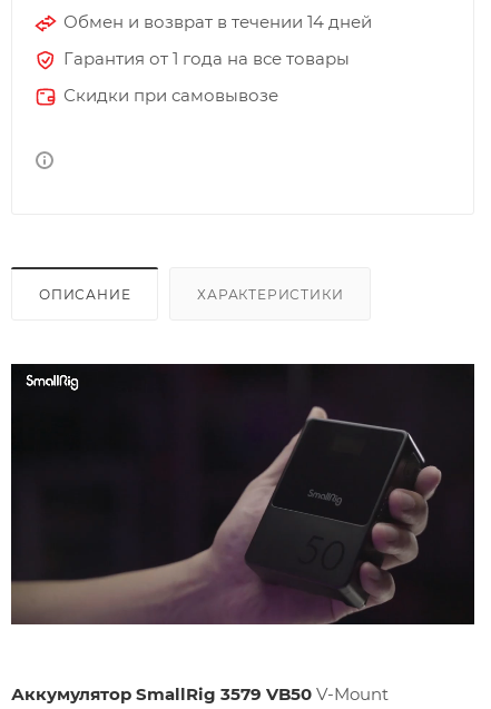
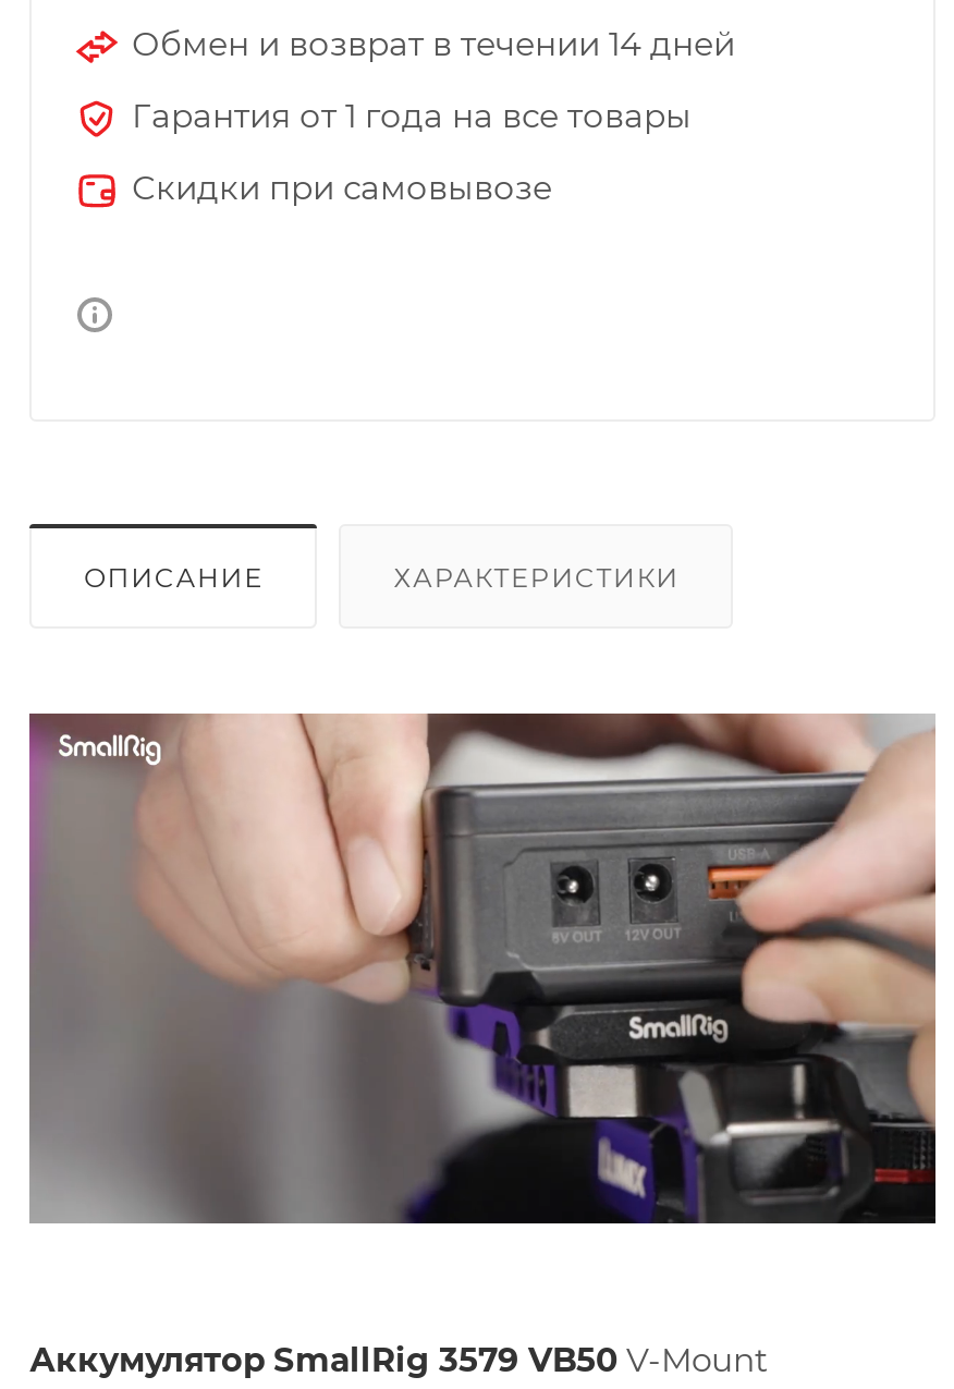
[10,363,475,624] [image] -> [27,711,938,1223] [image]

